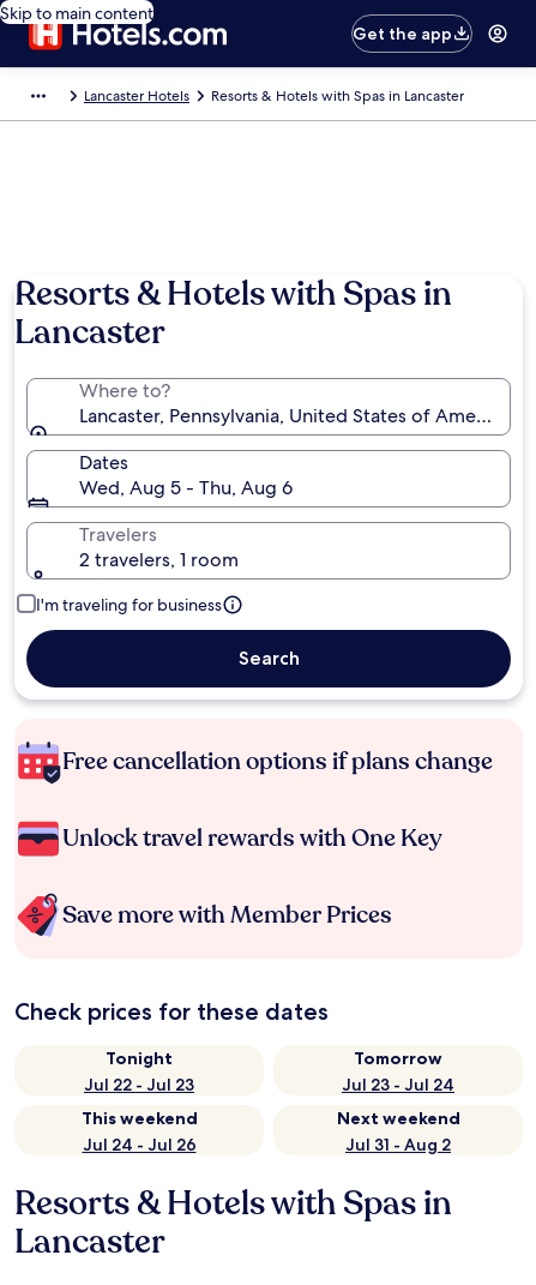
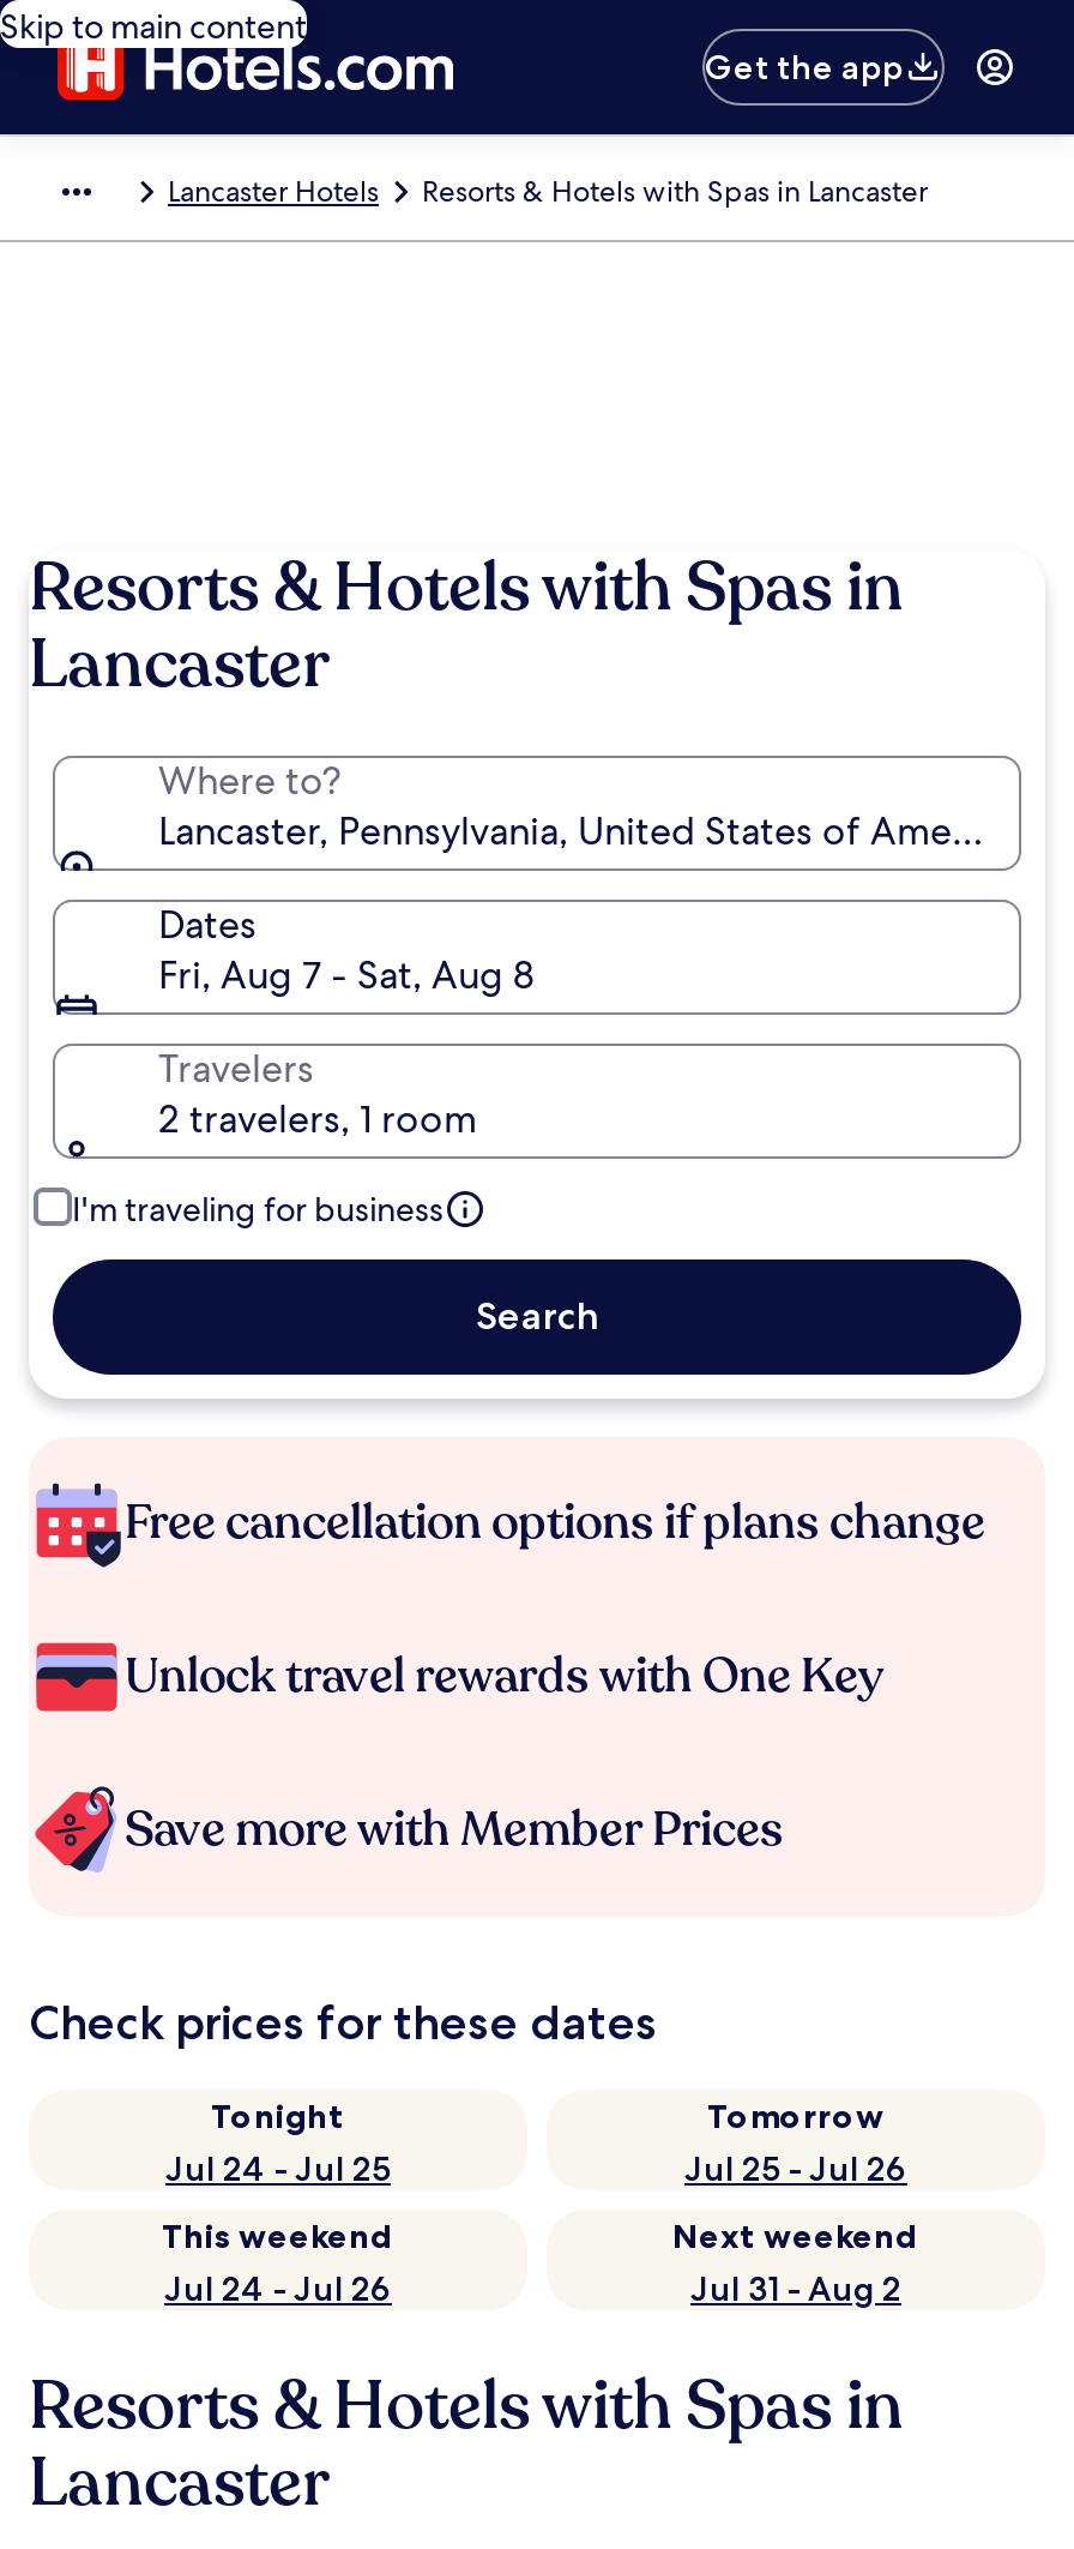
[79,475,293,500] Wed, Aug 5 - Thu, Aug 6 -> [158,950,535,1000] Fri, Aug 7 - Sat, Aug 8
[84,1074,194,1095] Jul 22 - Jul 23 -> [165,2147,391,2190] Jul 24 - Jul 25
[342,1074,454,1095] Jul 23 - Jul 24 -> [684,2147,907,2190] Jul 25 - Jul 26

